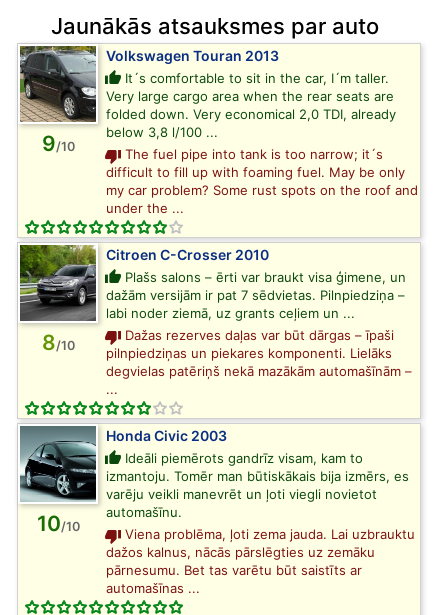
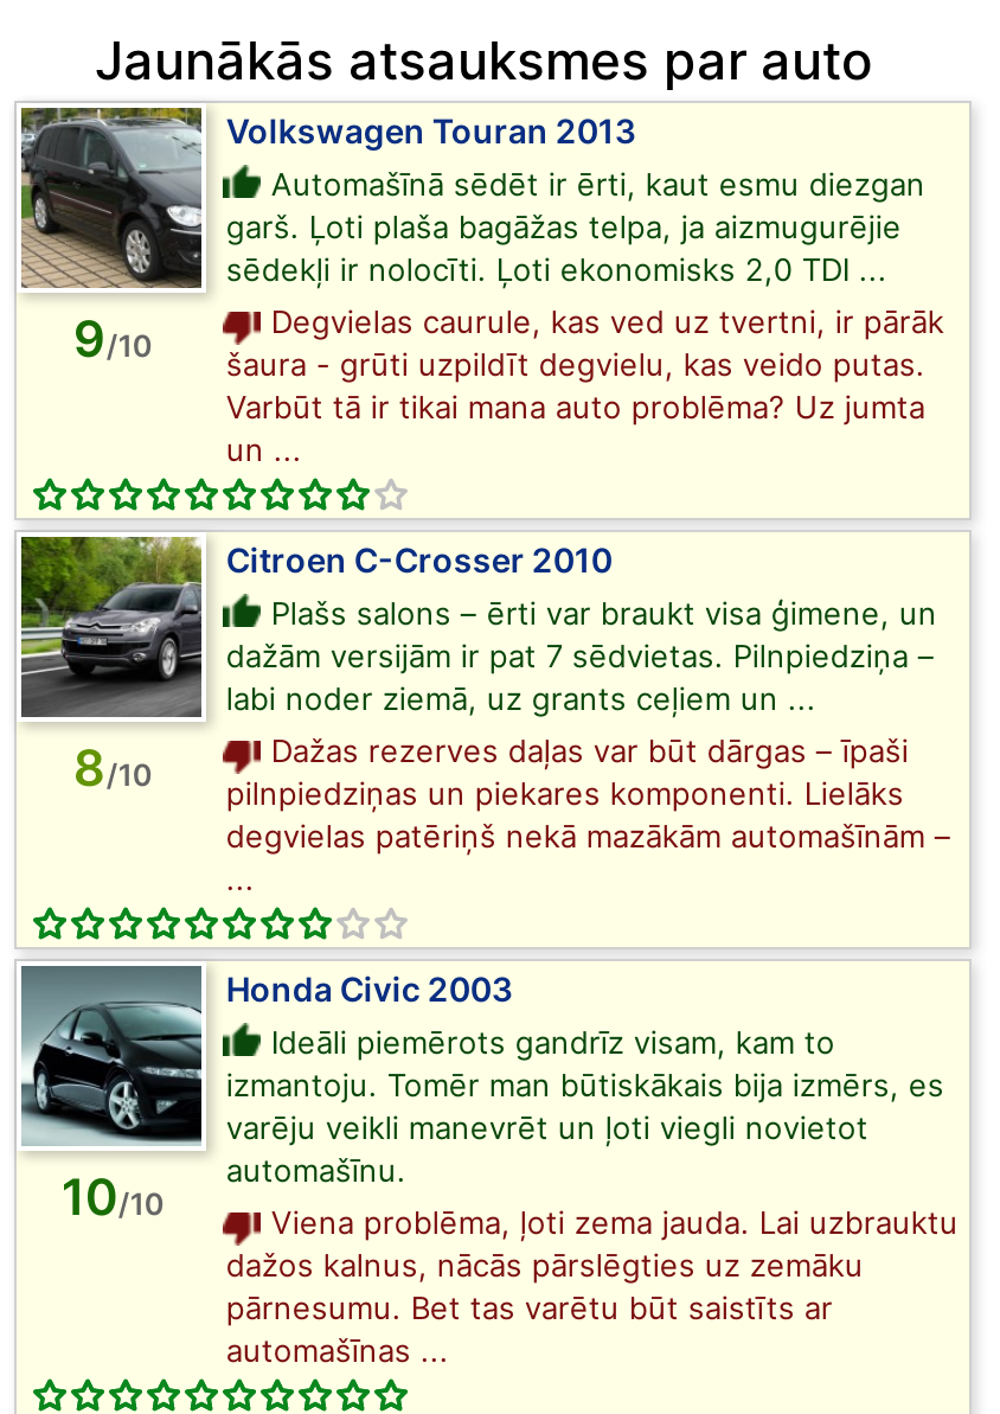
[106,70,418,216] It´s comfortable to sit in the car, I´m taller. | Very large cargo area when the rear seats are | folded down. Very economical 2,0 TDI, already | below 3,8 l/100 ... | The fuel pipe into tank is too narrow; it´s | difficult to fill up with foaming fuel. May be only | my car problem? Some rust spots on the roof and | under the ... -> [226,165,944,468] Automašīnā sēdēt ir ērti, kaut esmu diezgan | garš. Ļoti plaša bagāžas telpa, ja aizmugurējie | sēdekļi ir nolocīti. Ļoti ekonomisks 2,0 TDI ... | Degvielas caurule, kas ved uz tvertni, ir pārāk | šaura - grūti uzpildīt degvielu, kas veido putas. | Varbūt tā ir tikai mana auto problēma? Uz jumta | un ...

